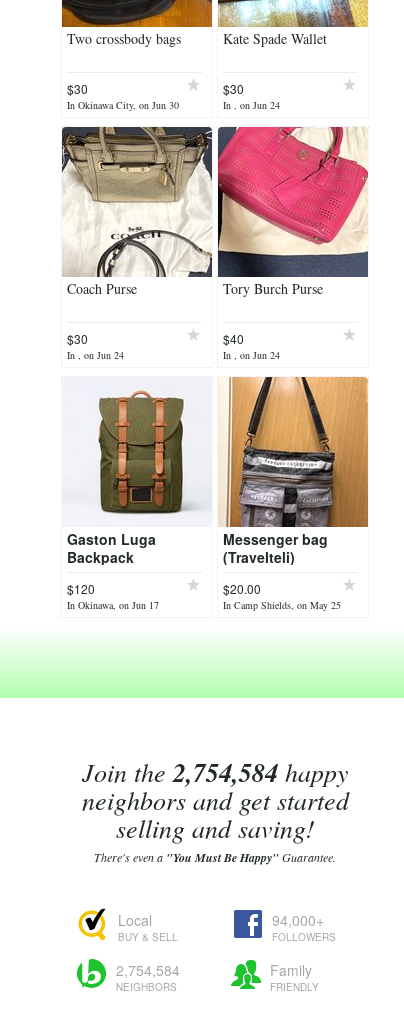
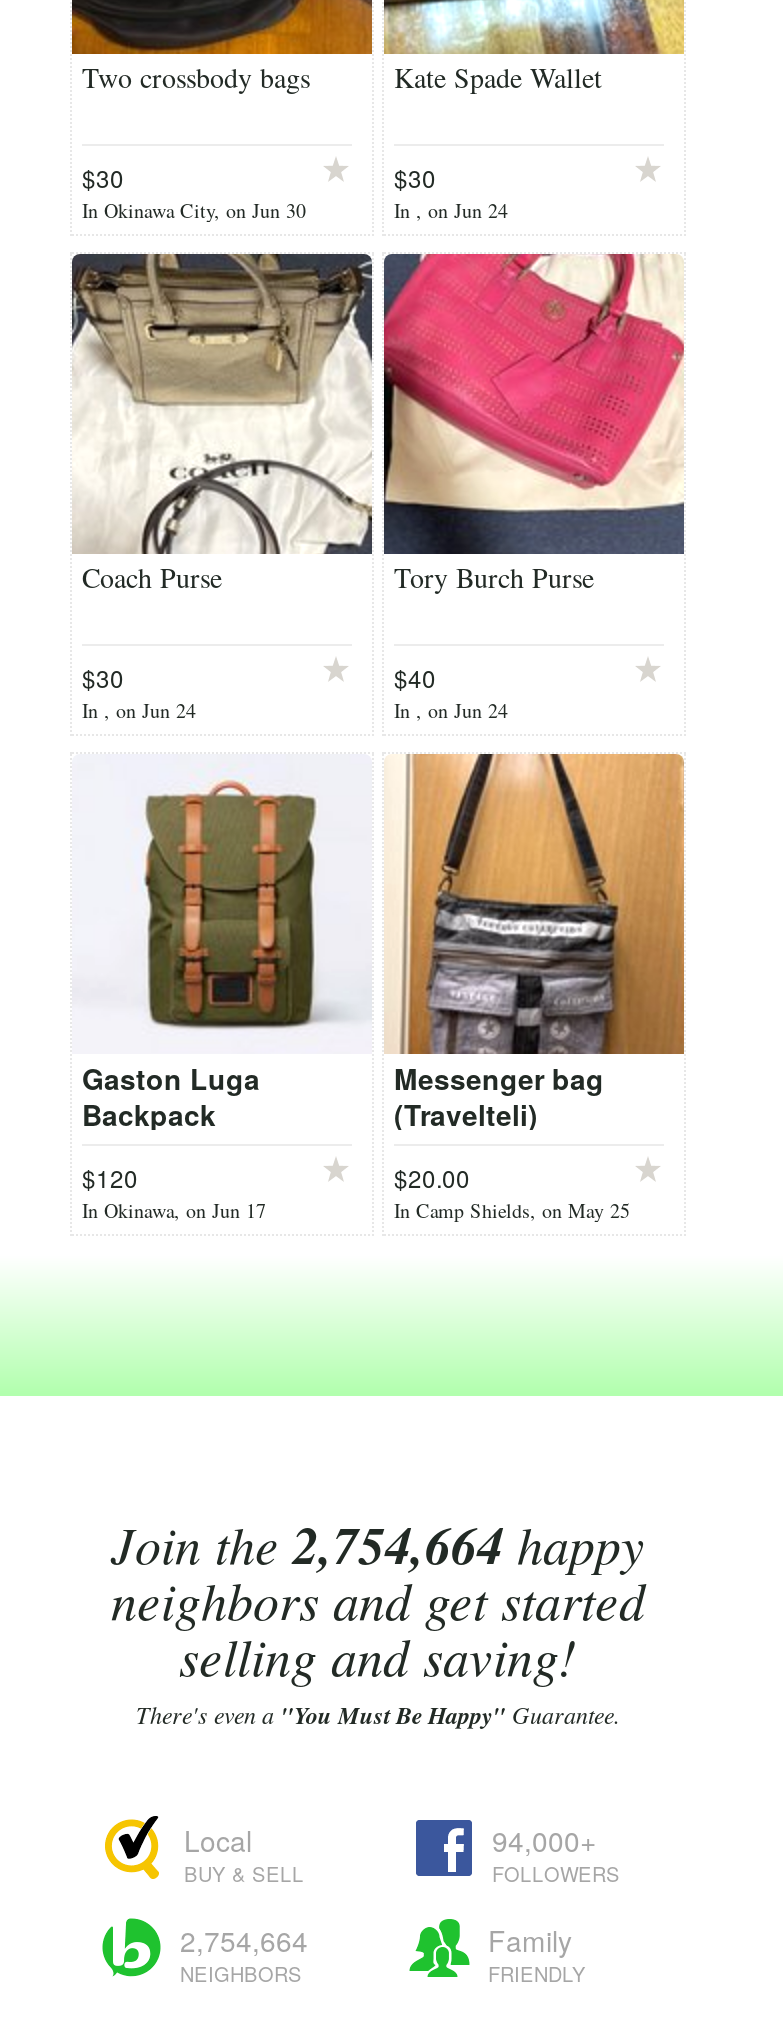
[81,754,348,790] Join the 2,754,584 happy -> [111,1508,645,1580] Join the 2,754,664 happy
[116,960,180,980] 2,754,584 -> [180,1920,308,1960] 2,754,664

